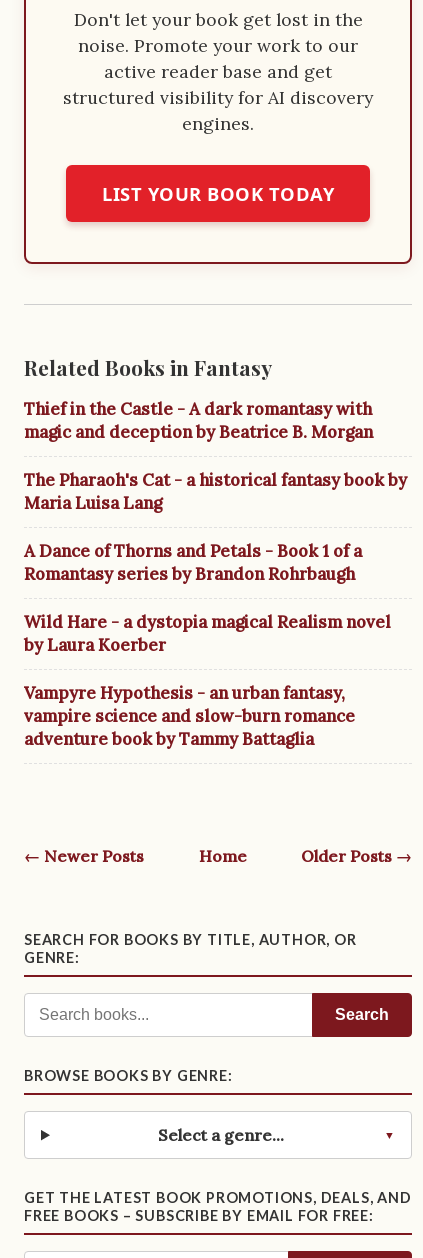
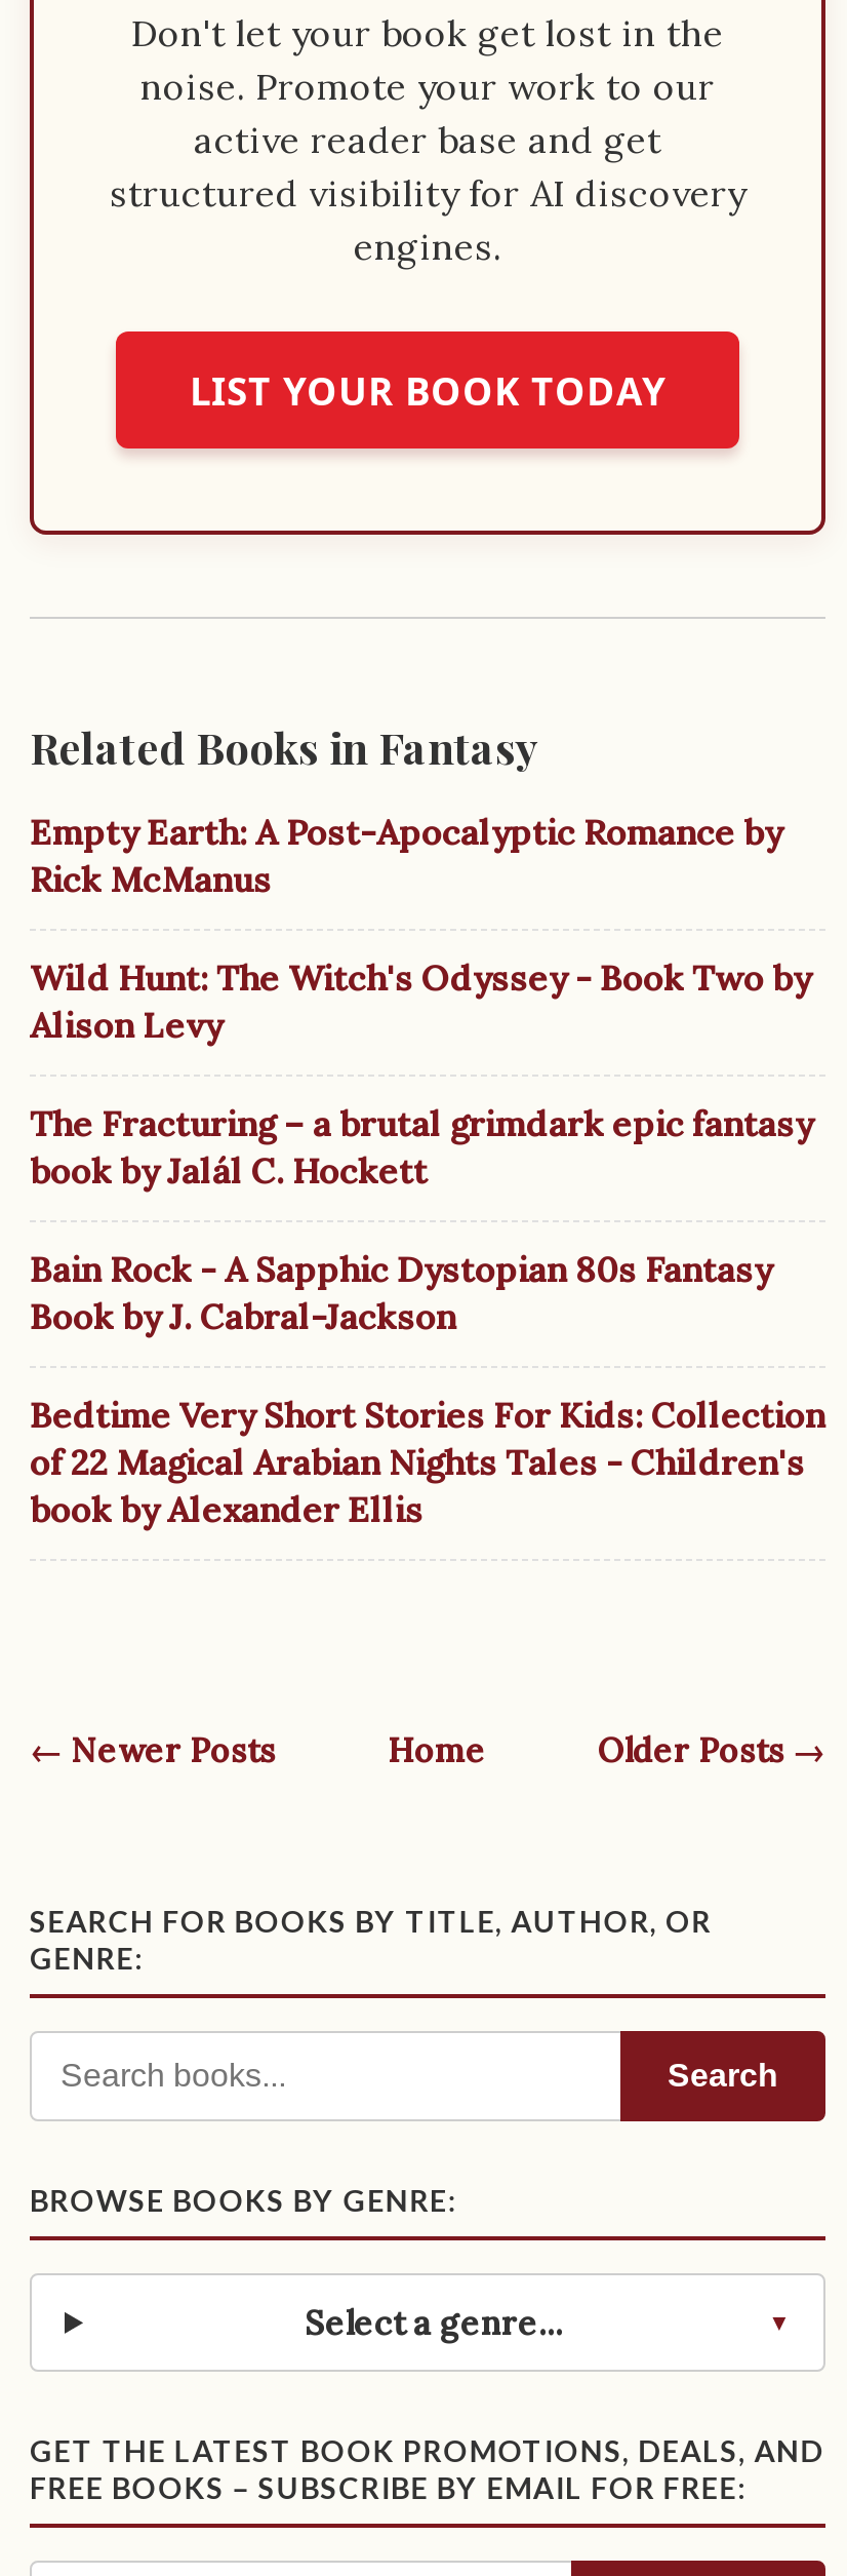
[24,398,373,443] Thief in the Castle - A dark romantasy with | magic and deception by Beatrice B. Morgan -> [30,811,782,903] Empty Earth: A Post-Apocalyptic Romance by | Rick McManus
[24,469,407,514] The Pharaoh's Cat - a historical fantasy book by | Maria Luisa Lang -> [30,956,811,1049] Wild Hunt: The Witch's Odyssey - Book Two by | Alison Levy
[24,540,362,585] A Dance of Thorns and Petals - Book 1 of a | Romantasy series by Brandon Rohrbaugh -> [30,1102,813,1194] The Fracturing – a brutal grimdark epic fantasy | book by Jalál C. Hockett
[24,611,391,656] Wild Hare - a dystopia magical Realism novel | by Laura Koerber -> [30,1248,772,1340] Bain Rock - A Sapphic Dystopian 80s Fantasy | Book by J. Cabral-Jackson
[24,682,355,750] Vampyre Hypothesis - an urban fantasy, | vampire science and slow-burn romance | adventure book by Tammy Battaglia -> [30,1394,825,1533] Bedtime Very Short Stories For Kids: Collection | of 22 Magical Arabian Nights Tales - Children's | book by Alexander Ellis

